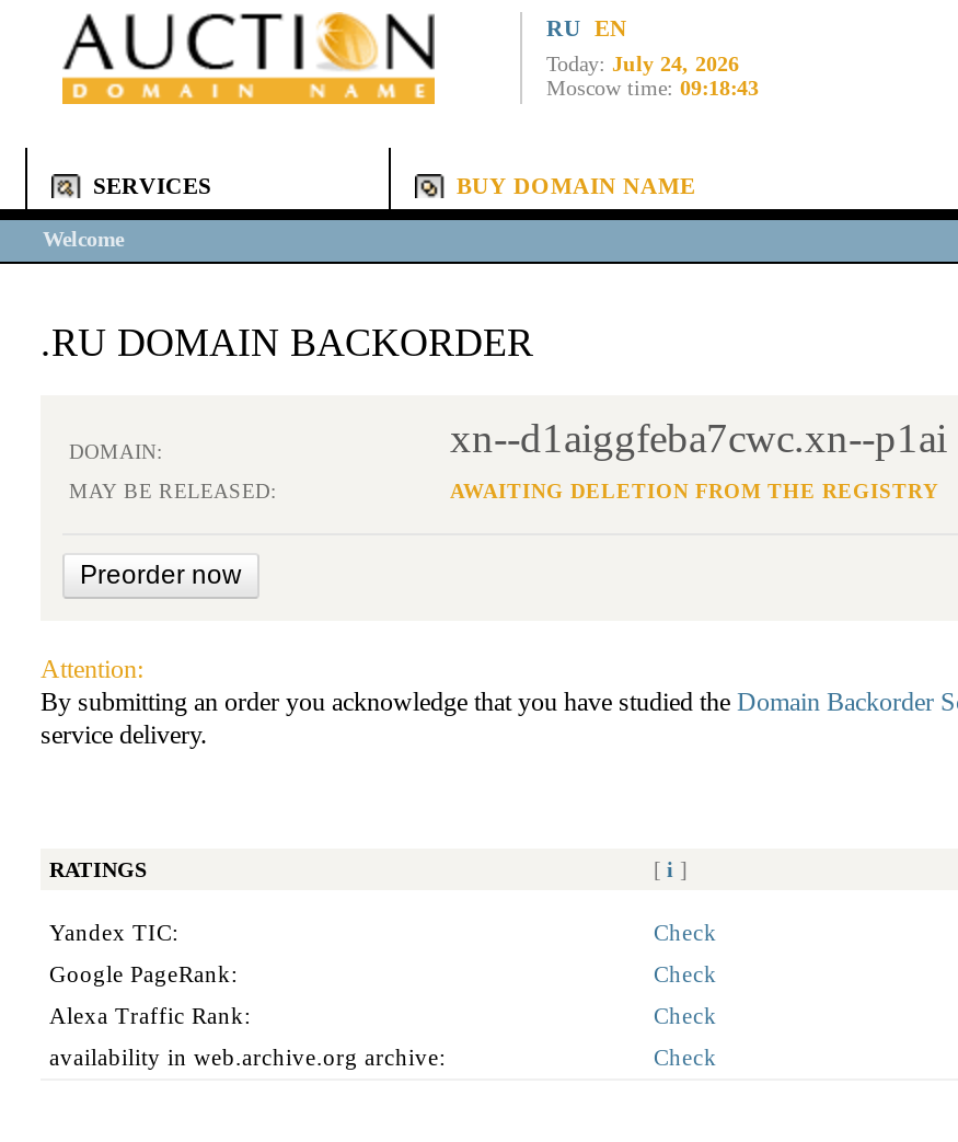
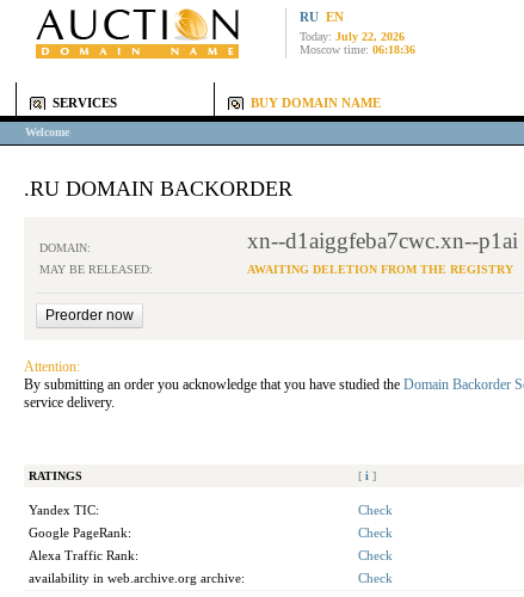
[546,51,739,76] Today: July 24, 2026 -> [300,30,405,43] Today: July 22, 2026
[546,76,759,100] Moscow time: 09:18:43 -> [300,43,415,56] Moscow time: 06:18:36

